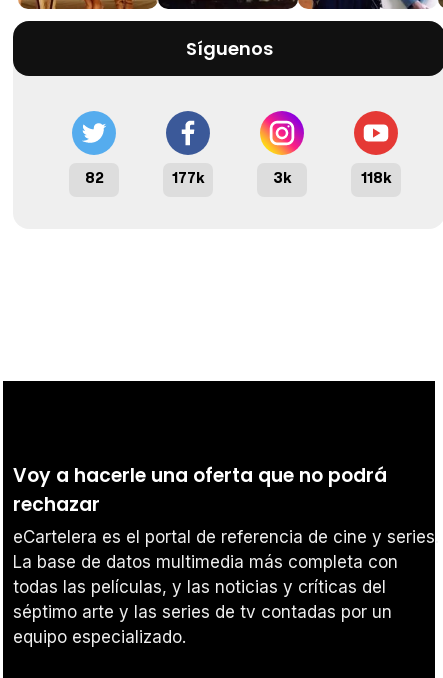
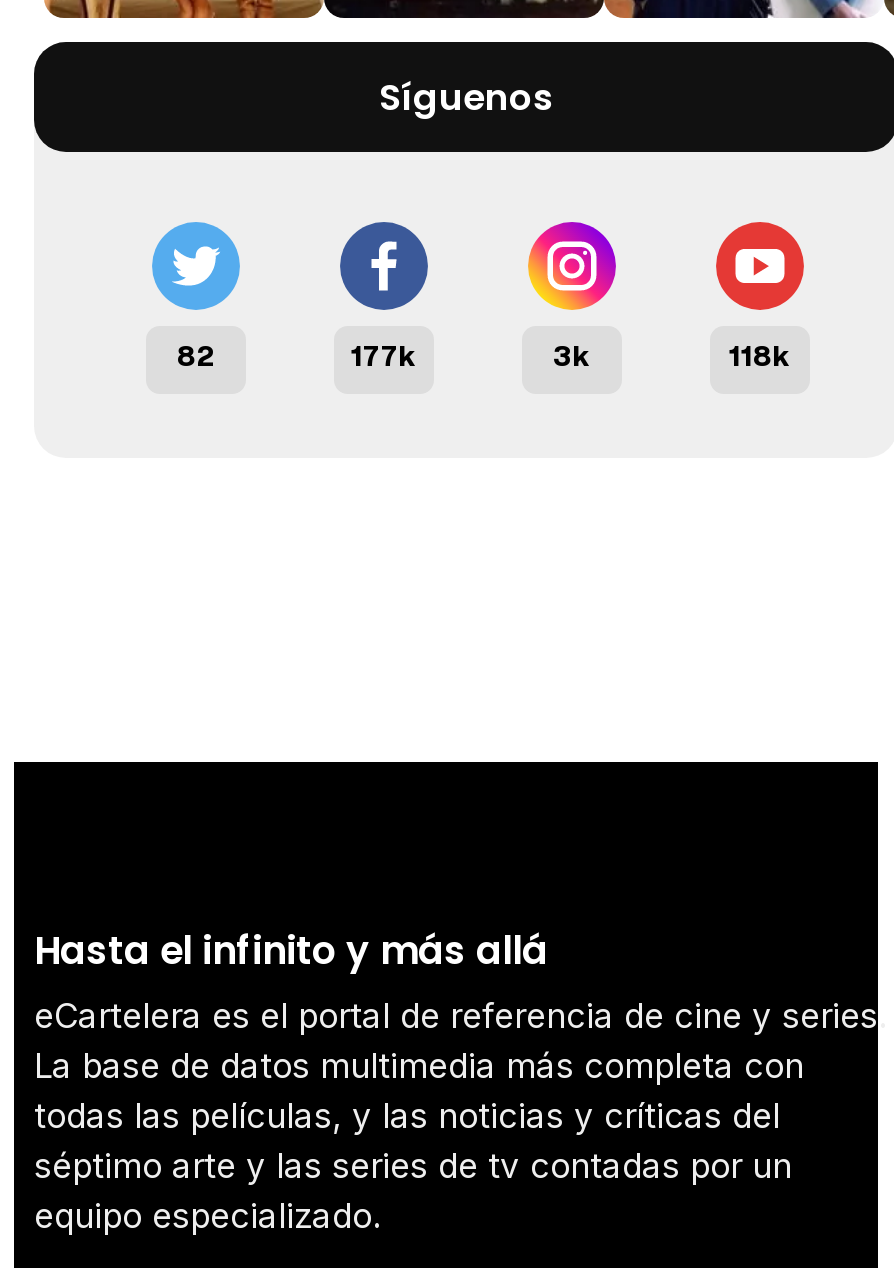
[13,462,387,518] Voy a hacerle una oferta que no podrá | rechazar -> [34,923,548,977] Hasta el infinito y más allá

